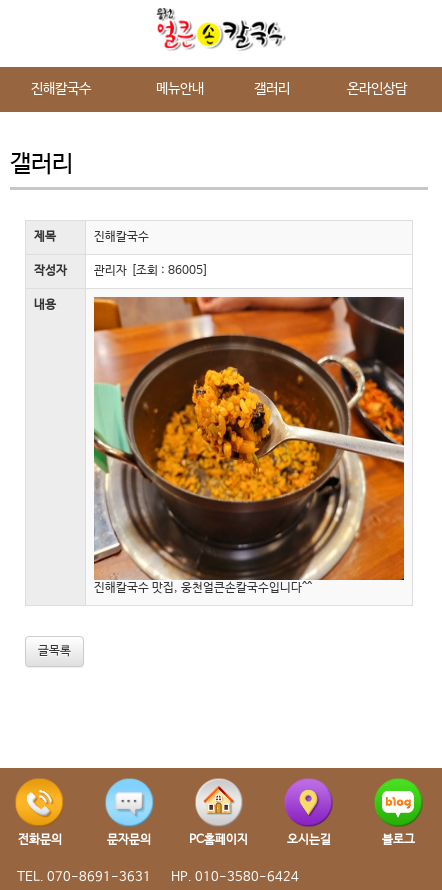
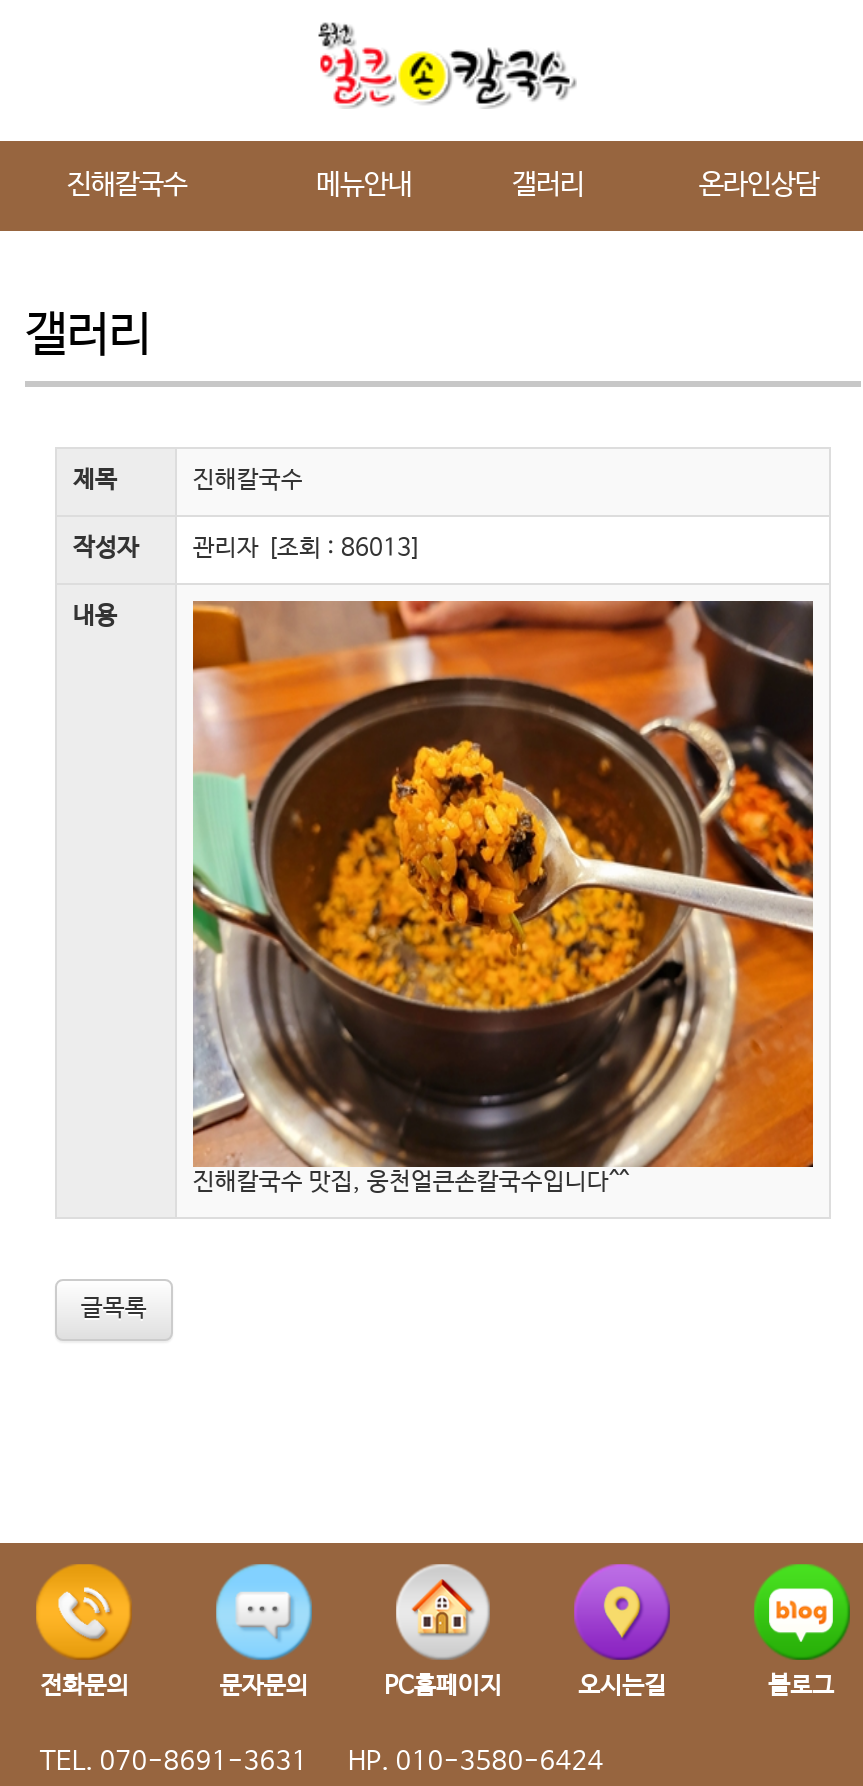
[34,264,208,278] 작성자 관리자 [조회 : 86005] -> [73,535,421,563] 작성자 관리자 [조회 : 86013]

